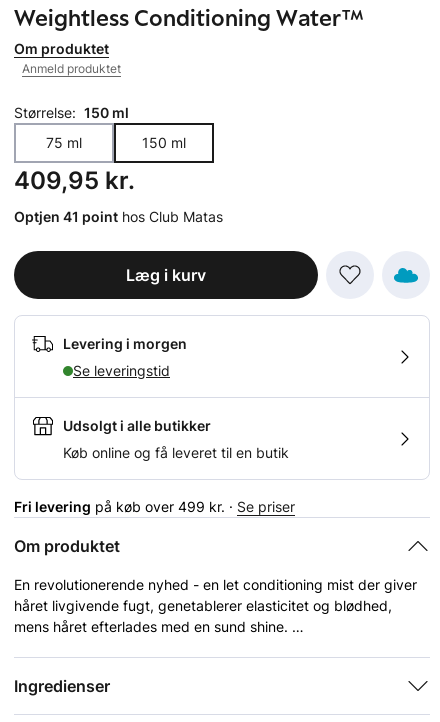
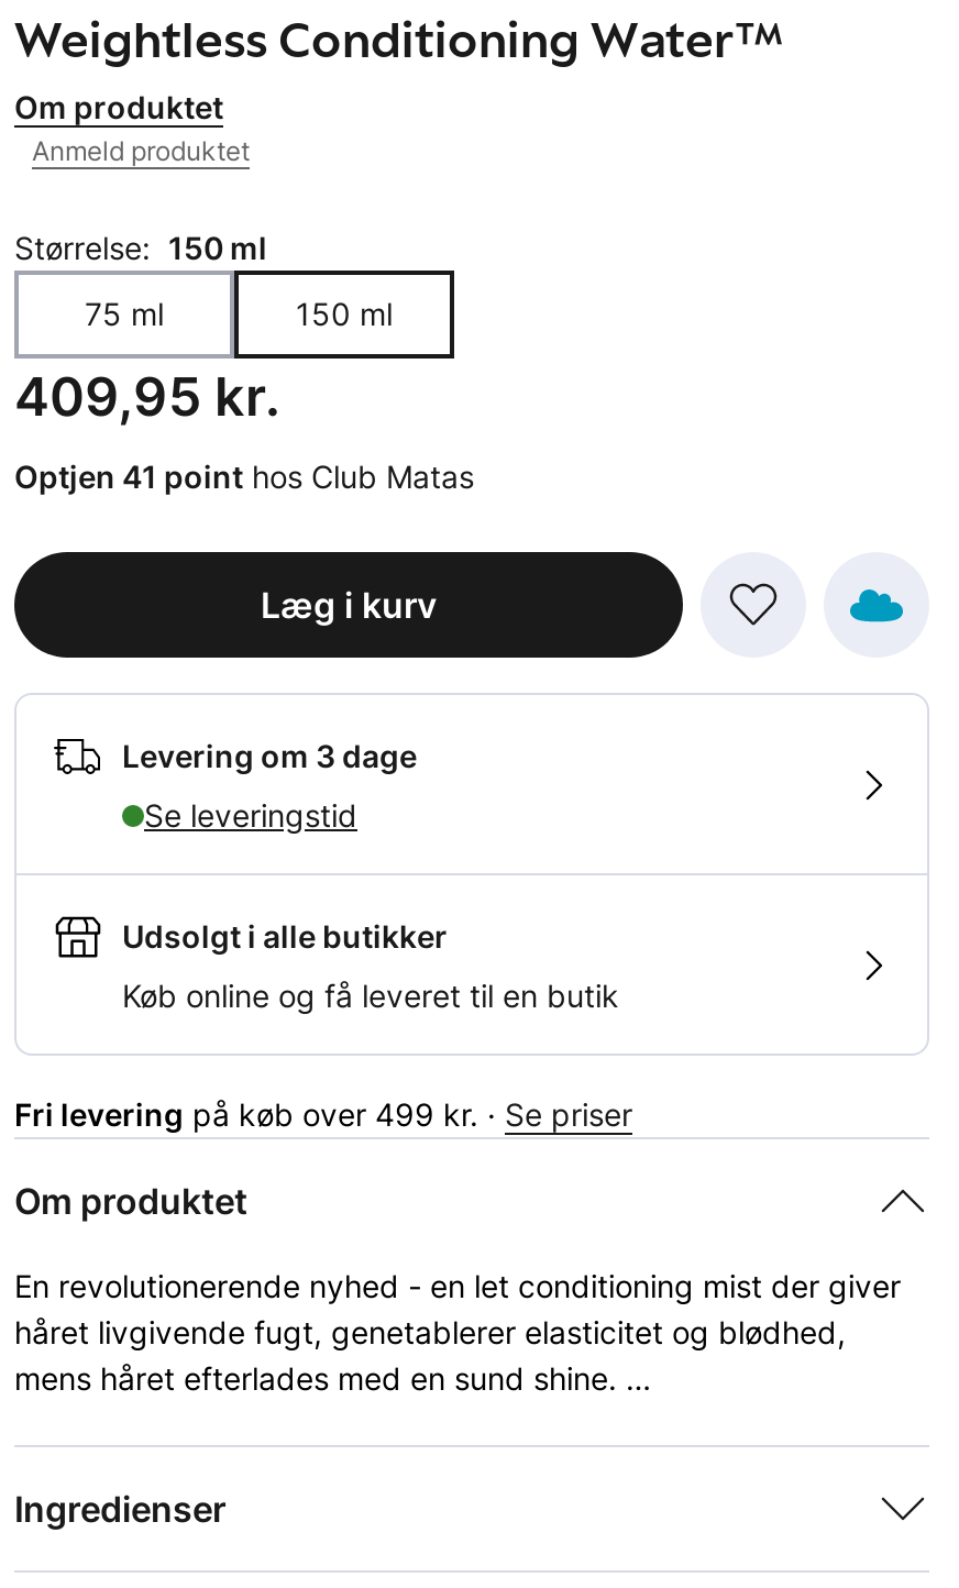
[63,335,187,352] Levering i morgen -> [122,737,417,774] Levering om 3 dage

